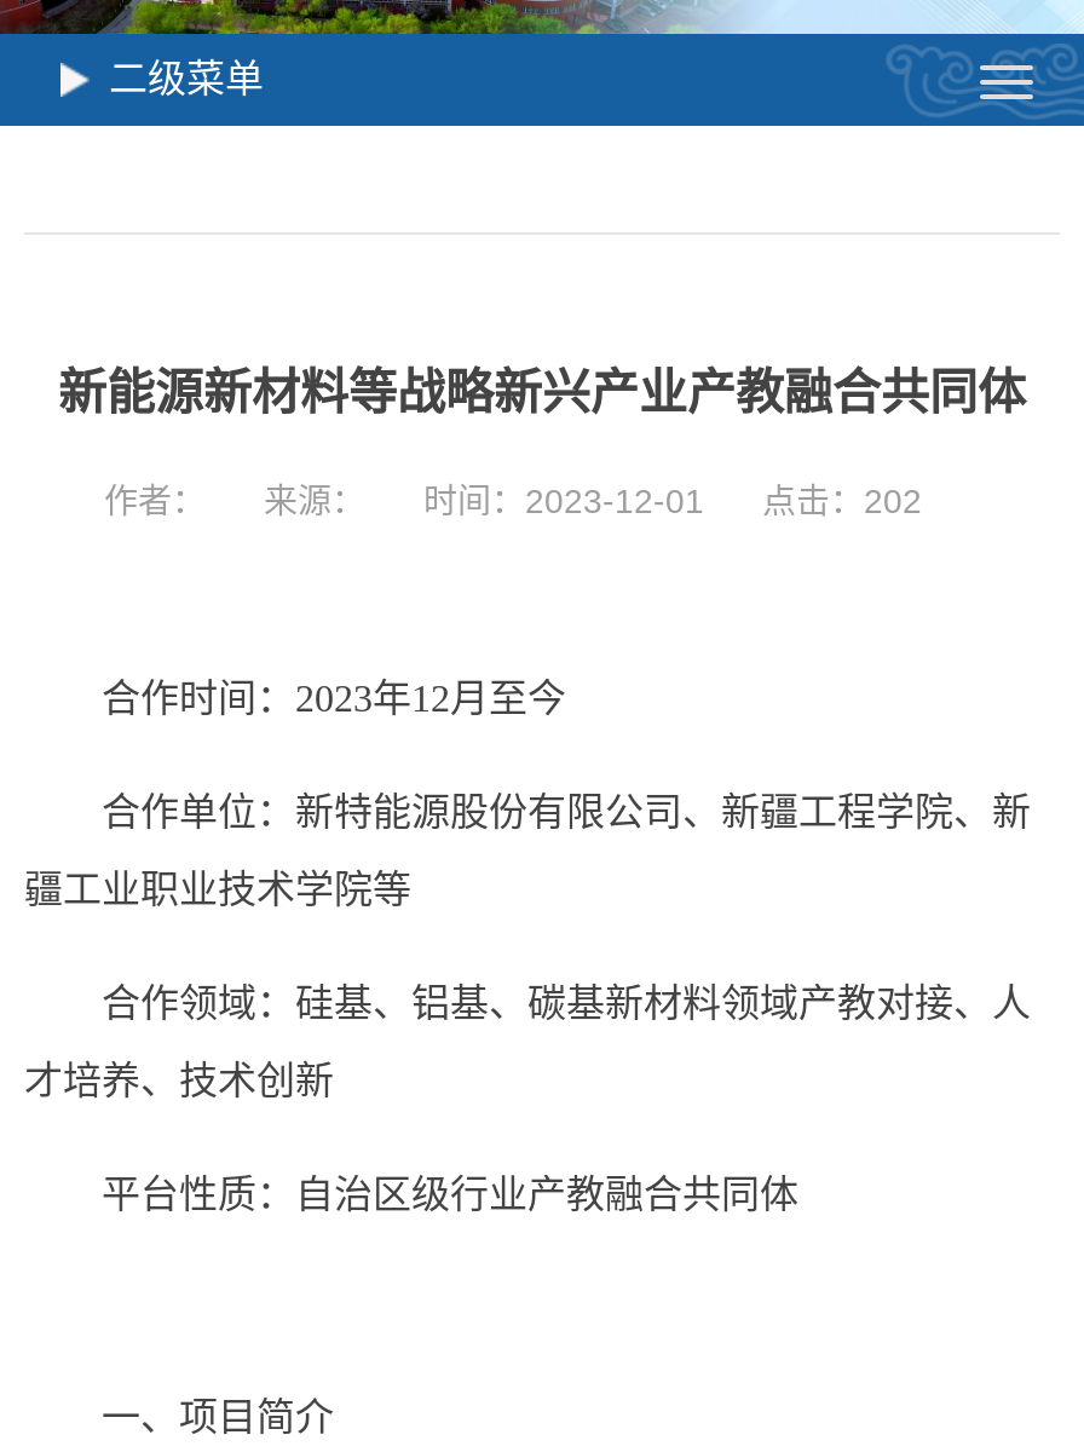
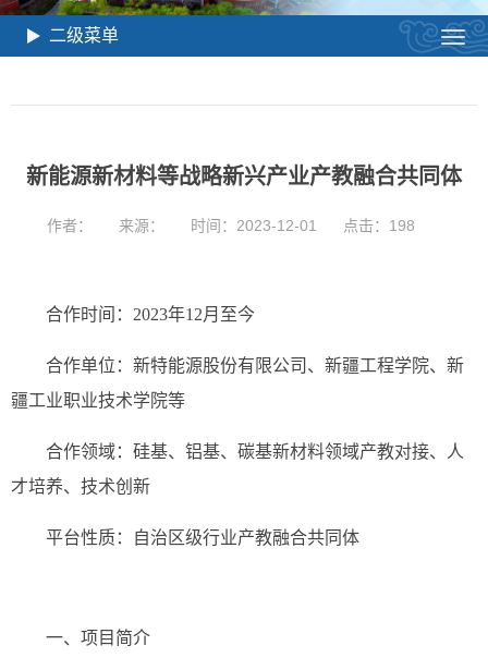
[104,481,922,520] 作者： 来源： 时间：2023-12-01 点击：202 -> [47,217,415,234] 作者： 来源： 时间：2023-12-01 点击：198

